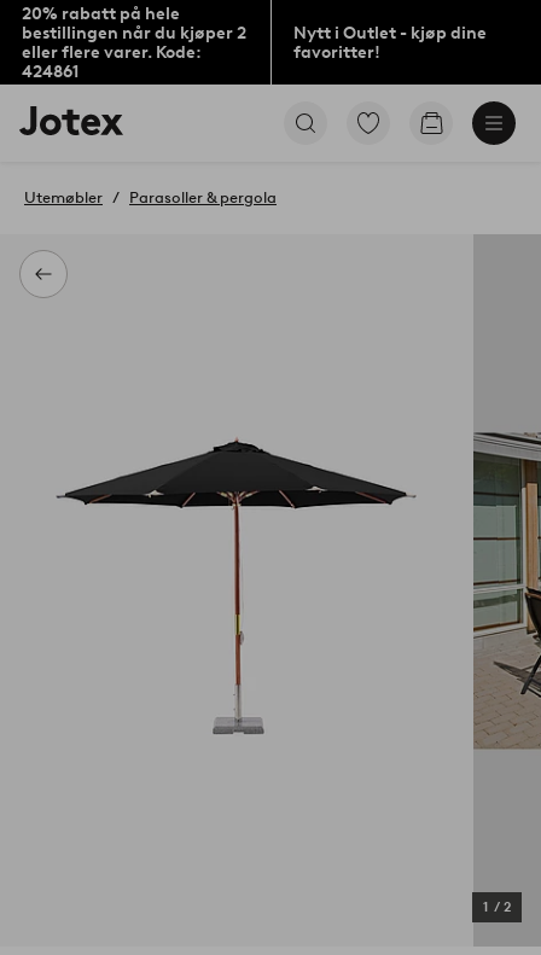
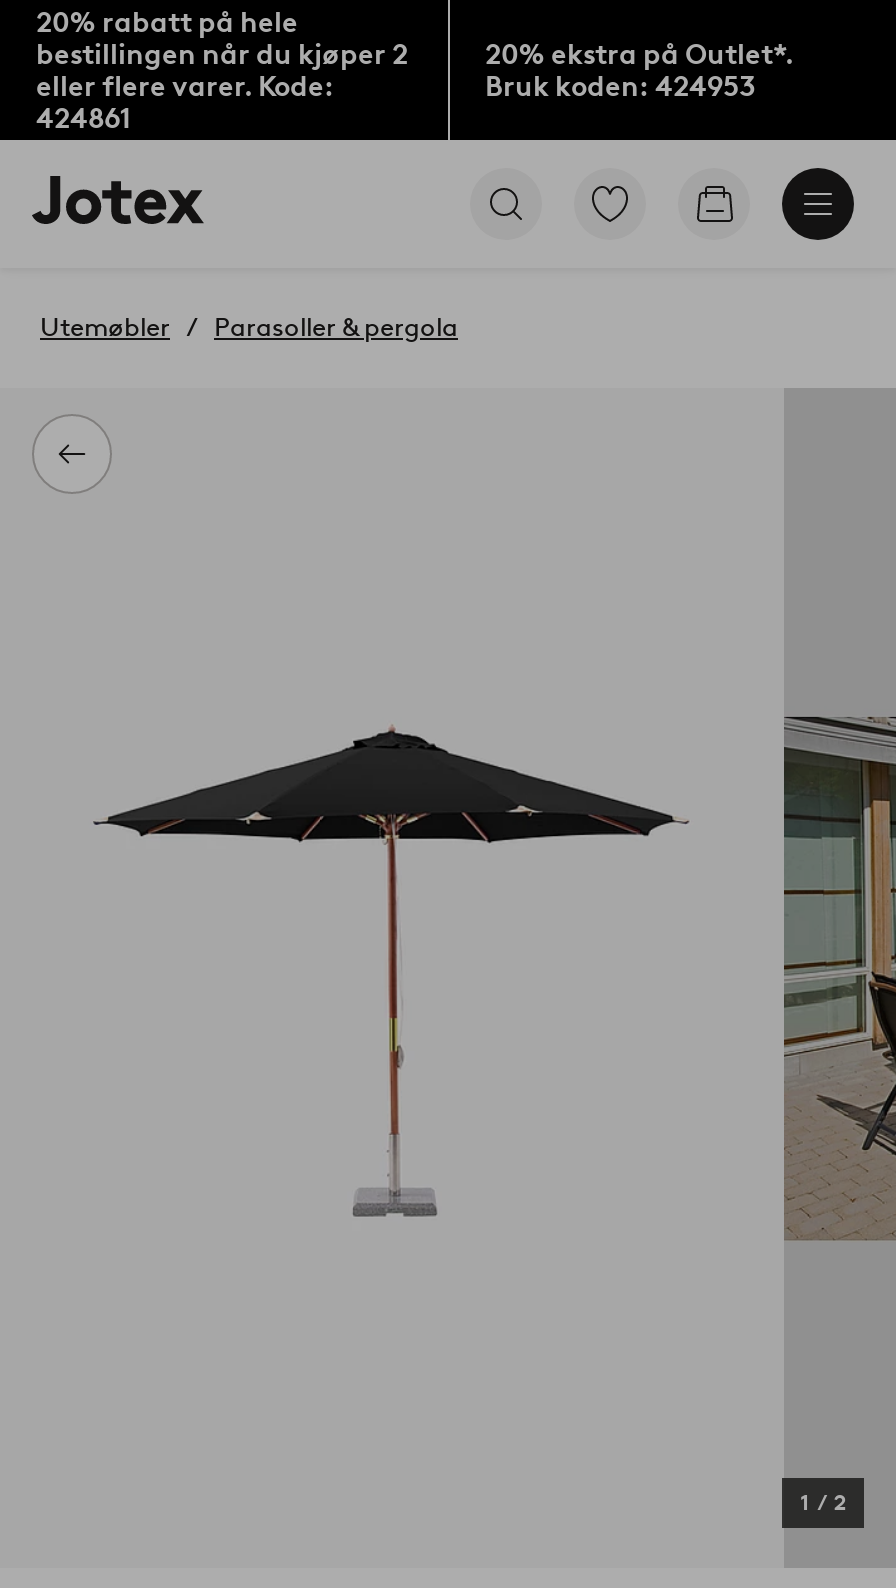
[293,22,486,62] Nytt i Outlet - kjøp dine | favoritter! -> [485,37,793,103] 20% ekstra på Outlet*. | Bruk koden: 424953

